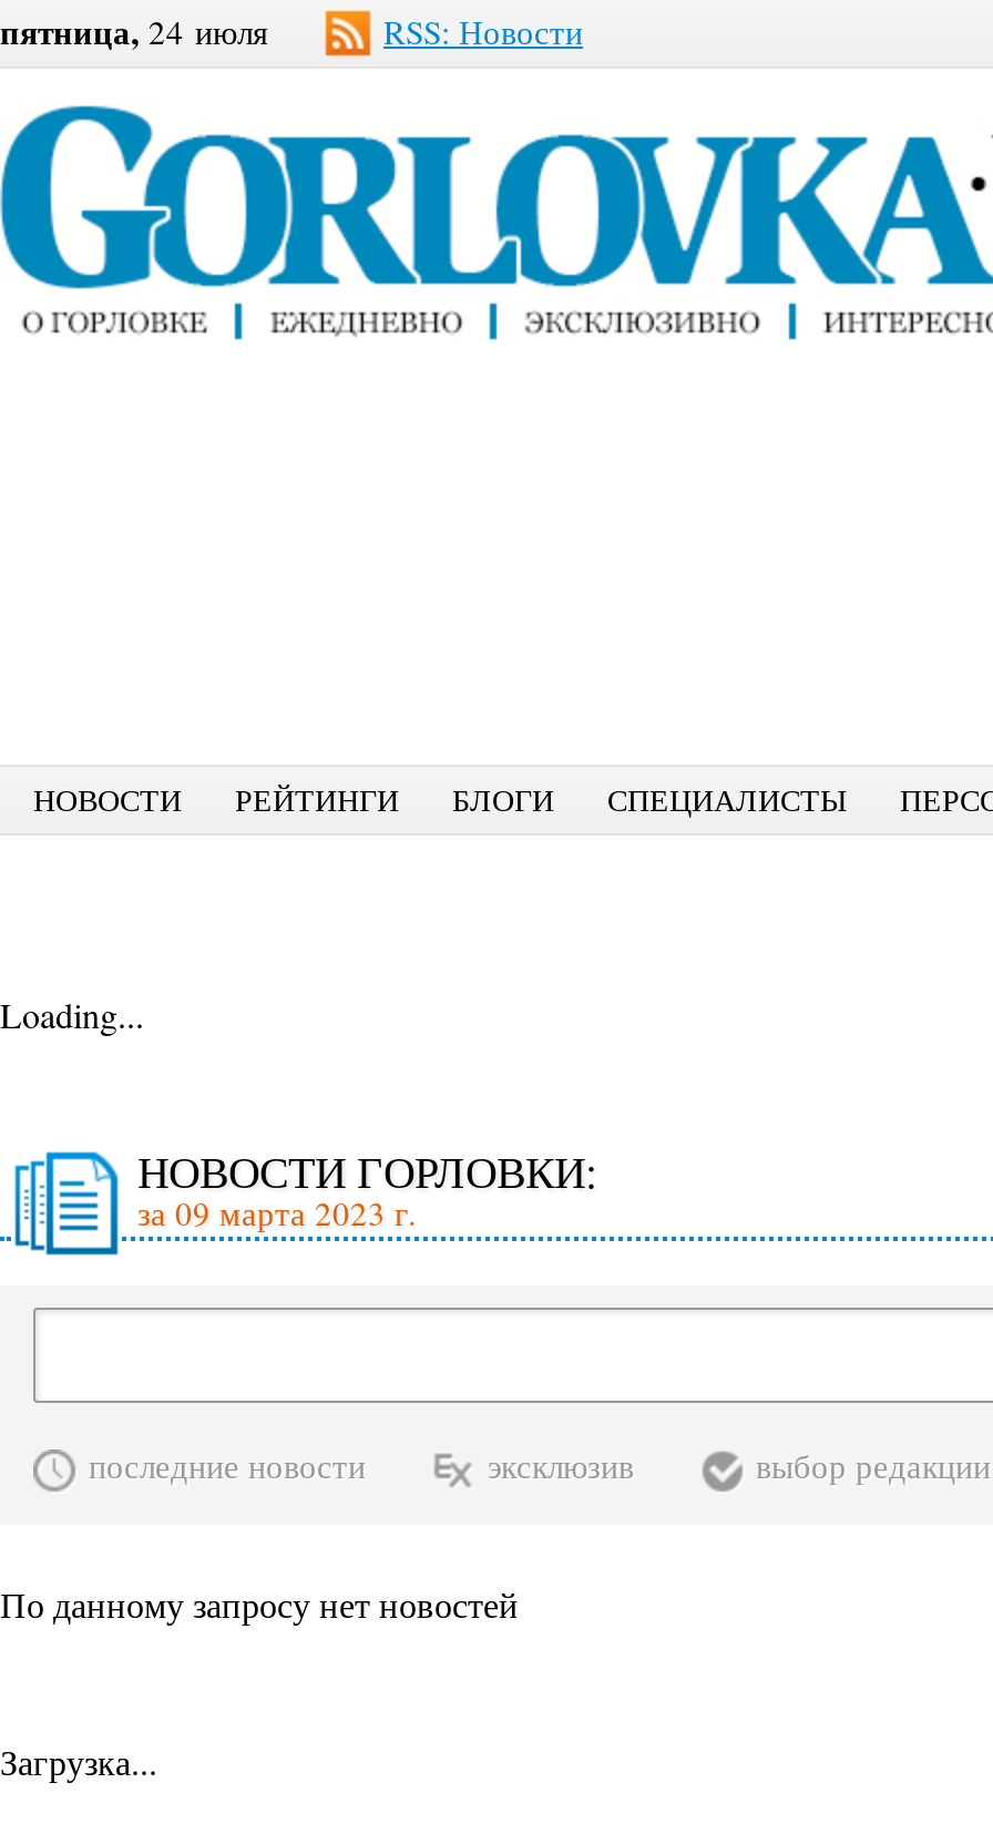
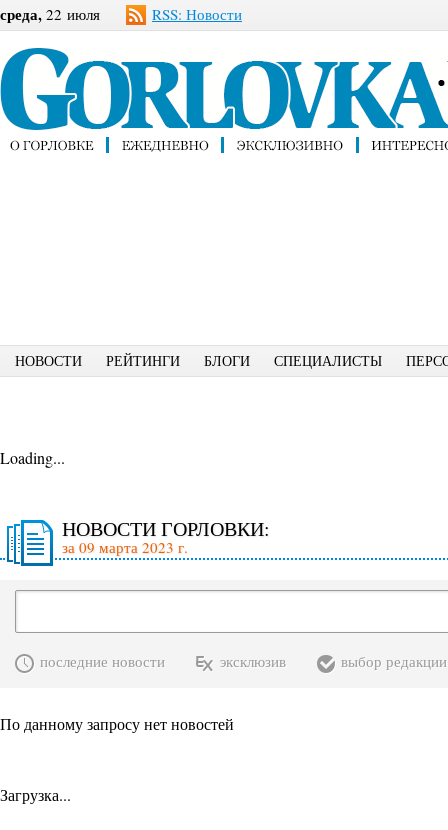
[0,7,268,55] пятница, 24 июля -> [0,3,100,25] среда, 22 июля

